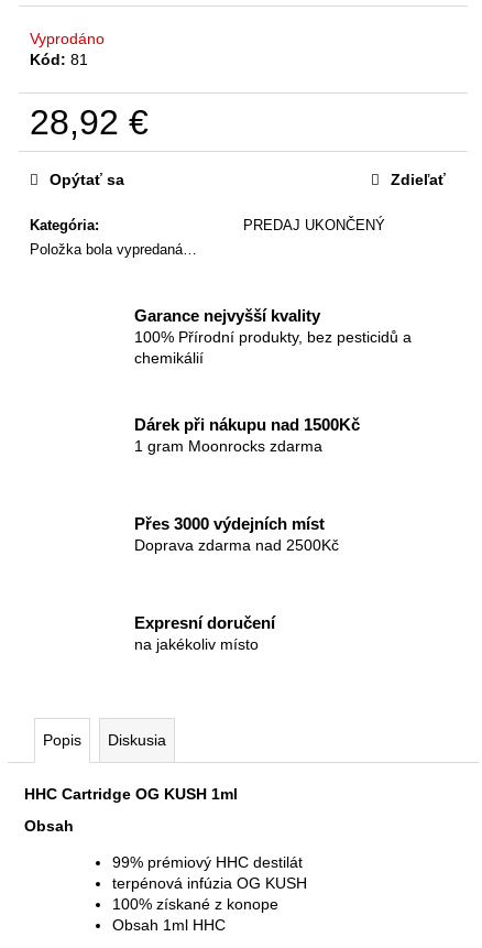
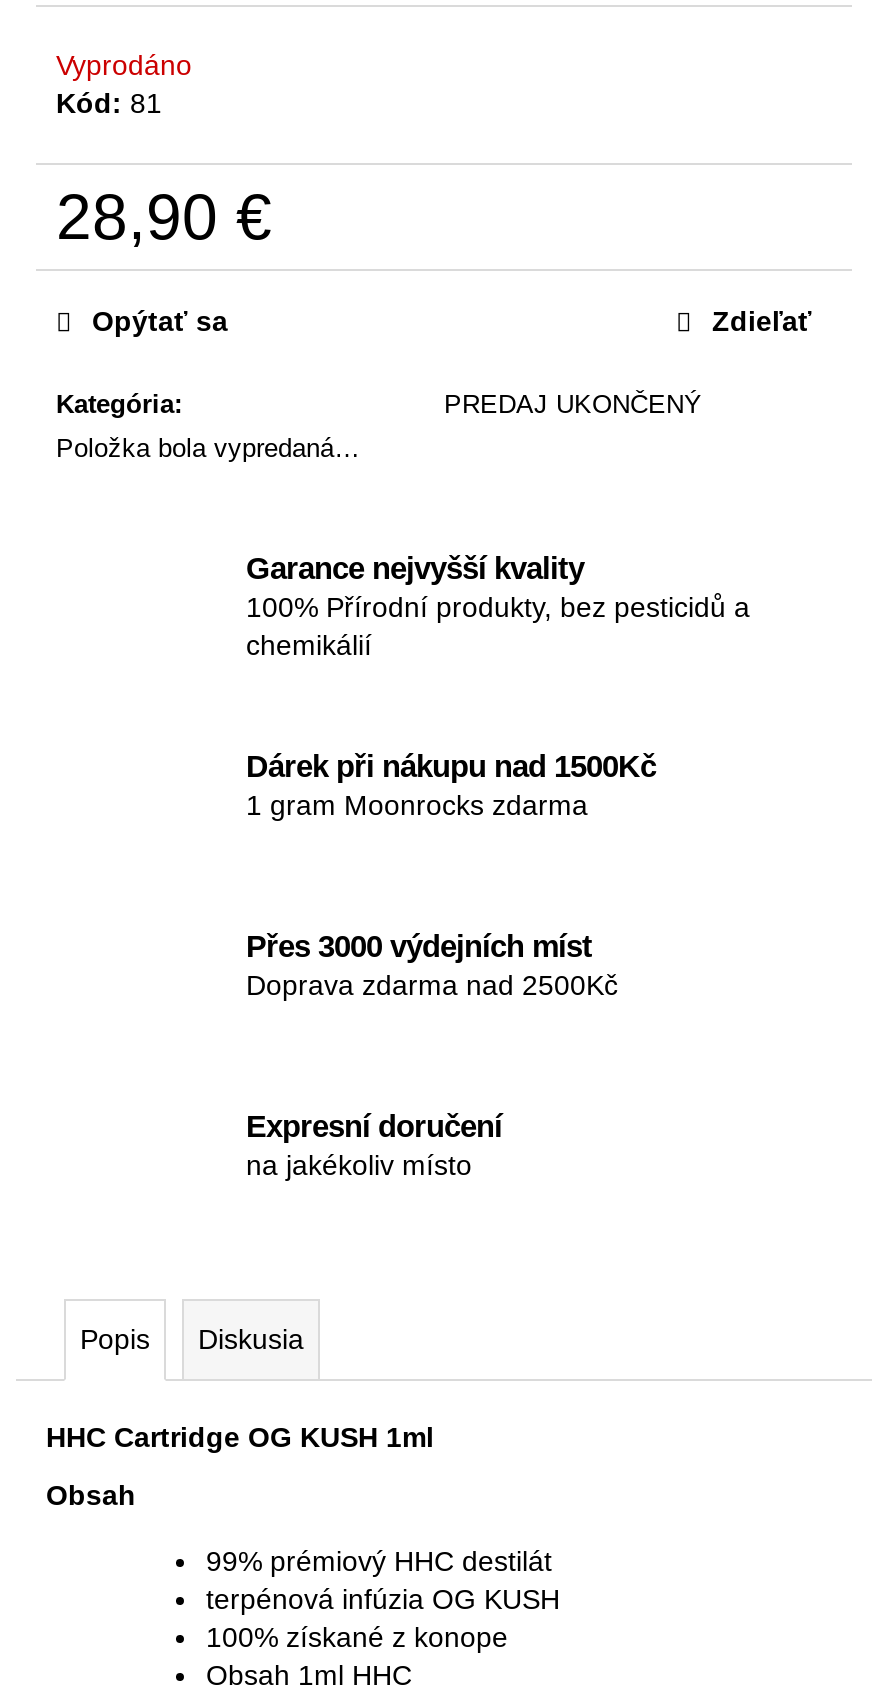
[30,102,149,141] 28,92 € -> [56,180,272,252] 28,90 €

